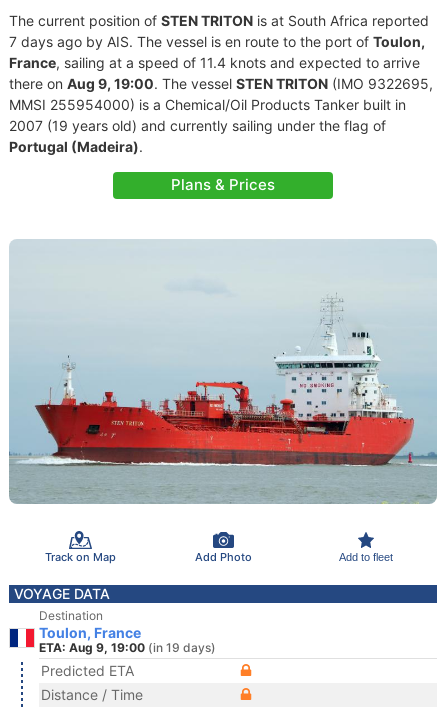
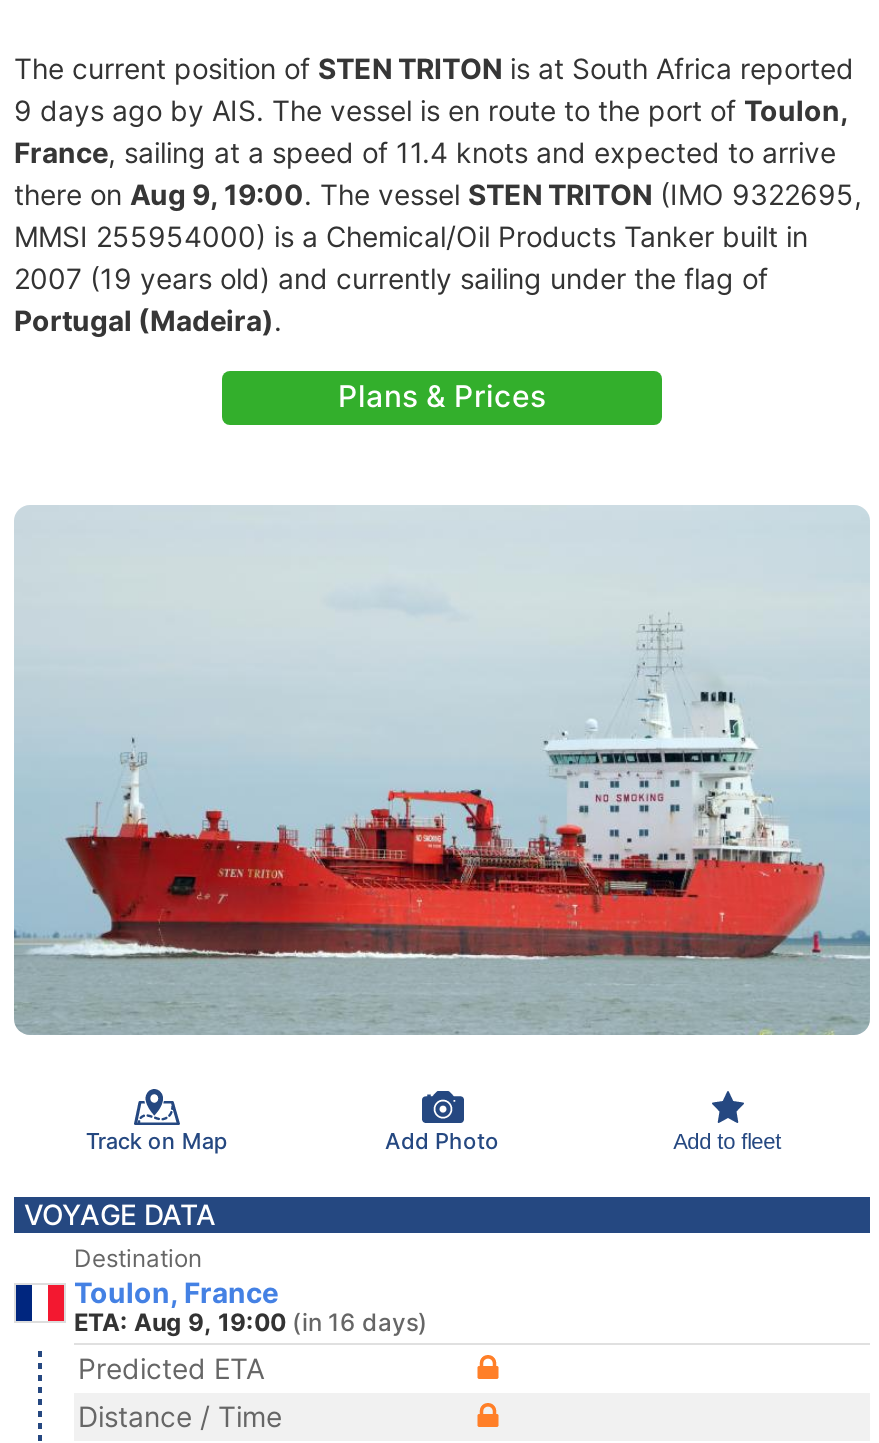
[9,33,425,50] 7 days ago by AIS. The vessel is en route to the port of Toulon, -> [14,93,848,127] 9 days ago by AIS. The vessel is en route to the port of Toulon,
[39,640,216,655] ETA: Aug 9, 19:00 (in 19 days) -> [74,1307,428,1337] ETA: Aug 9, 19:00 (in 16 days)

